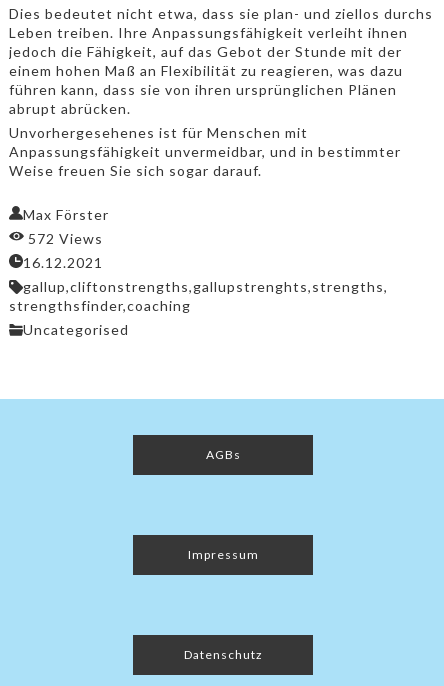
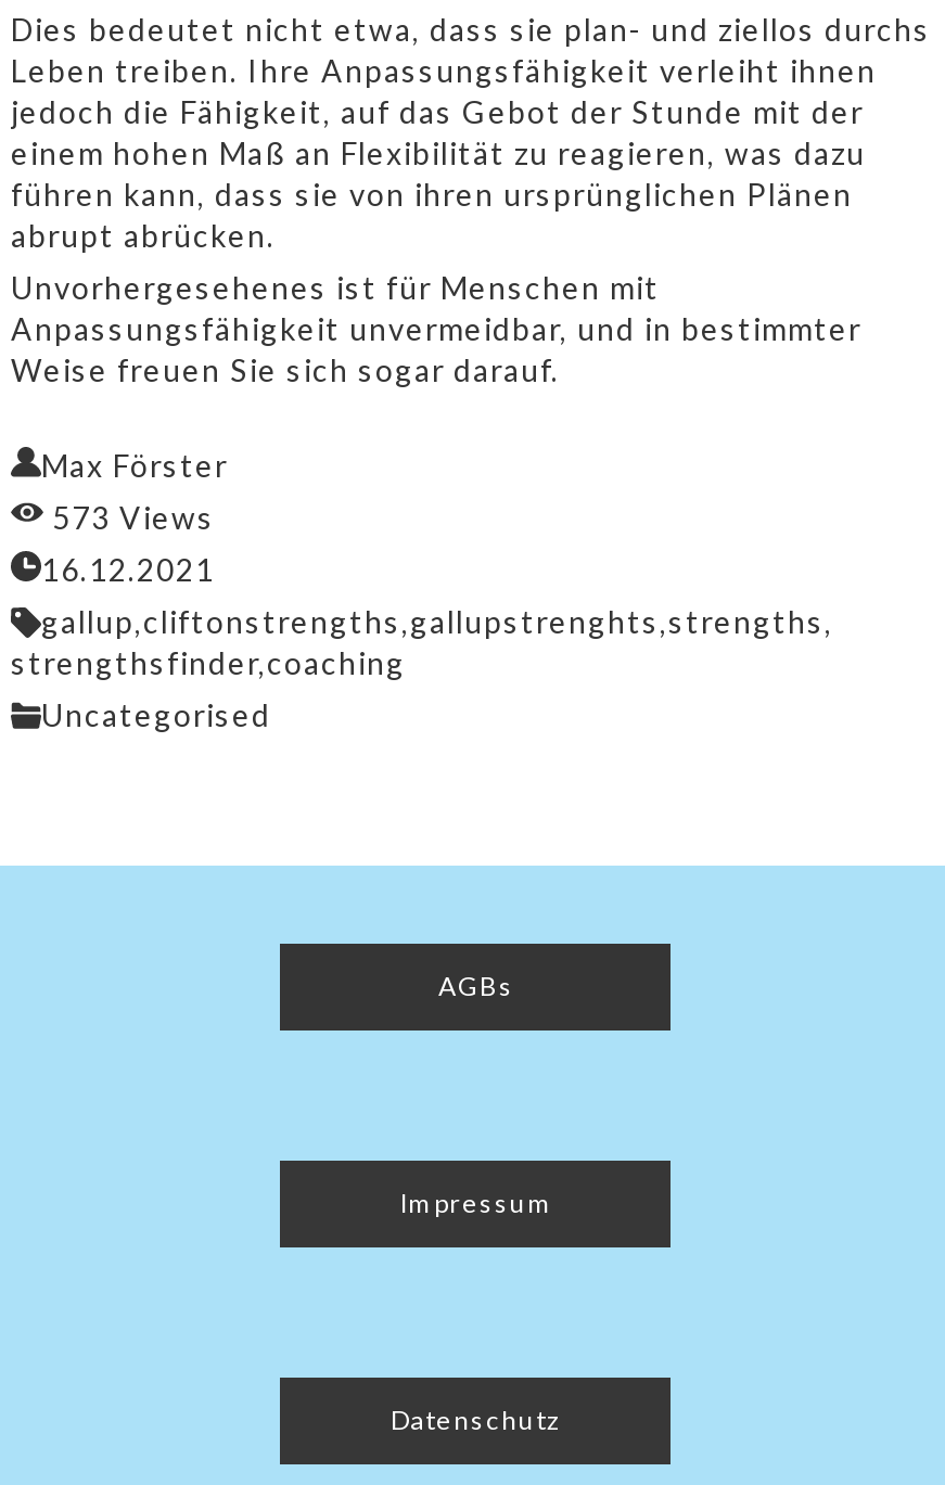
[28,230,103,247] 572 Views -> [52,499,215,536] 573 Views

